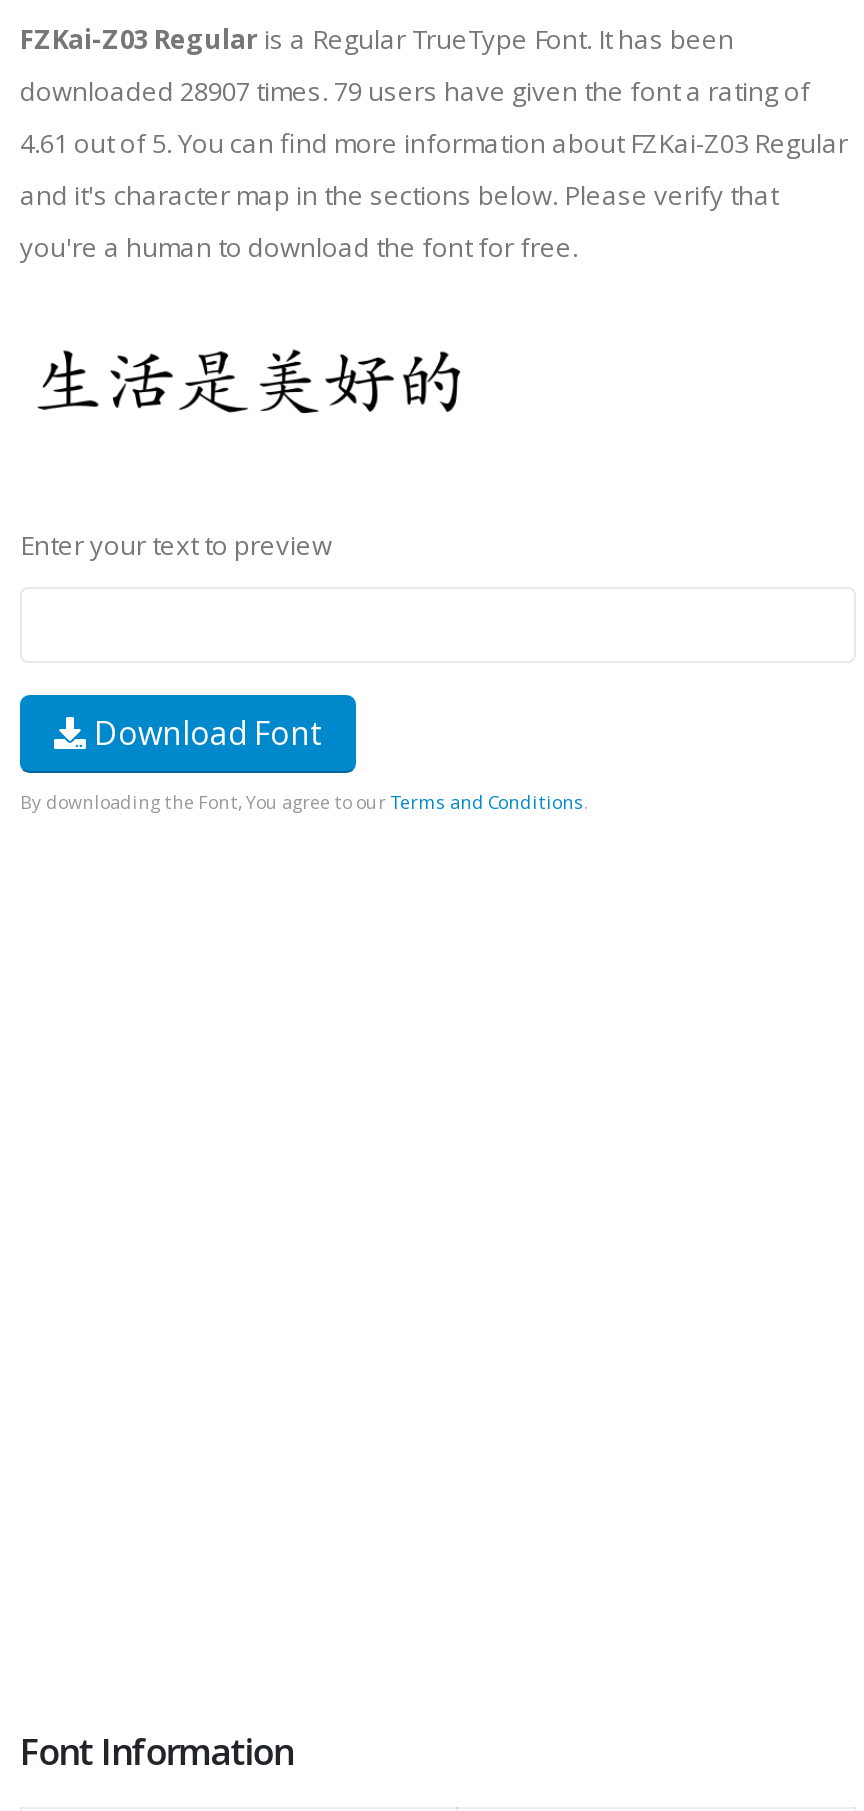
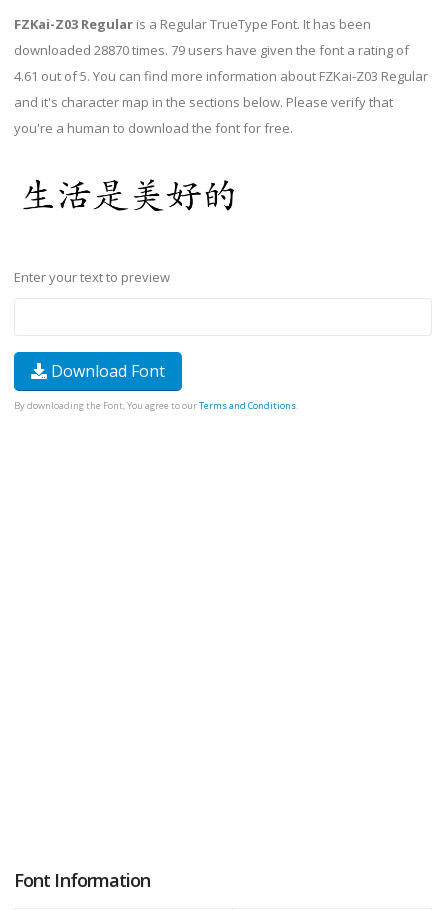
[20,73,810,109] downloaded 28907 times. 79 users have given the font a rating of -> [14,41,409,59] downloaded 28870 times. 79 users have given the font a rating of

